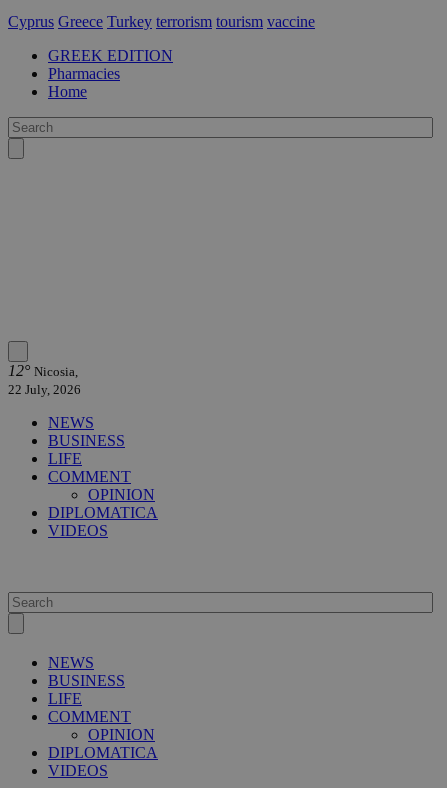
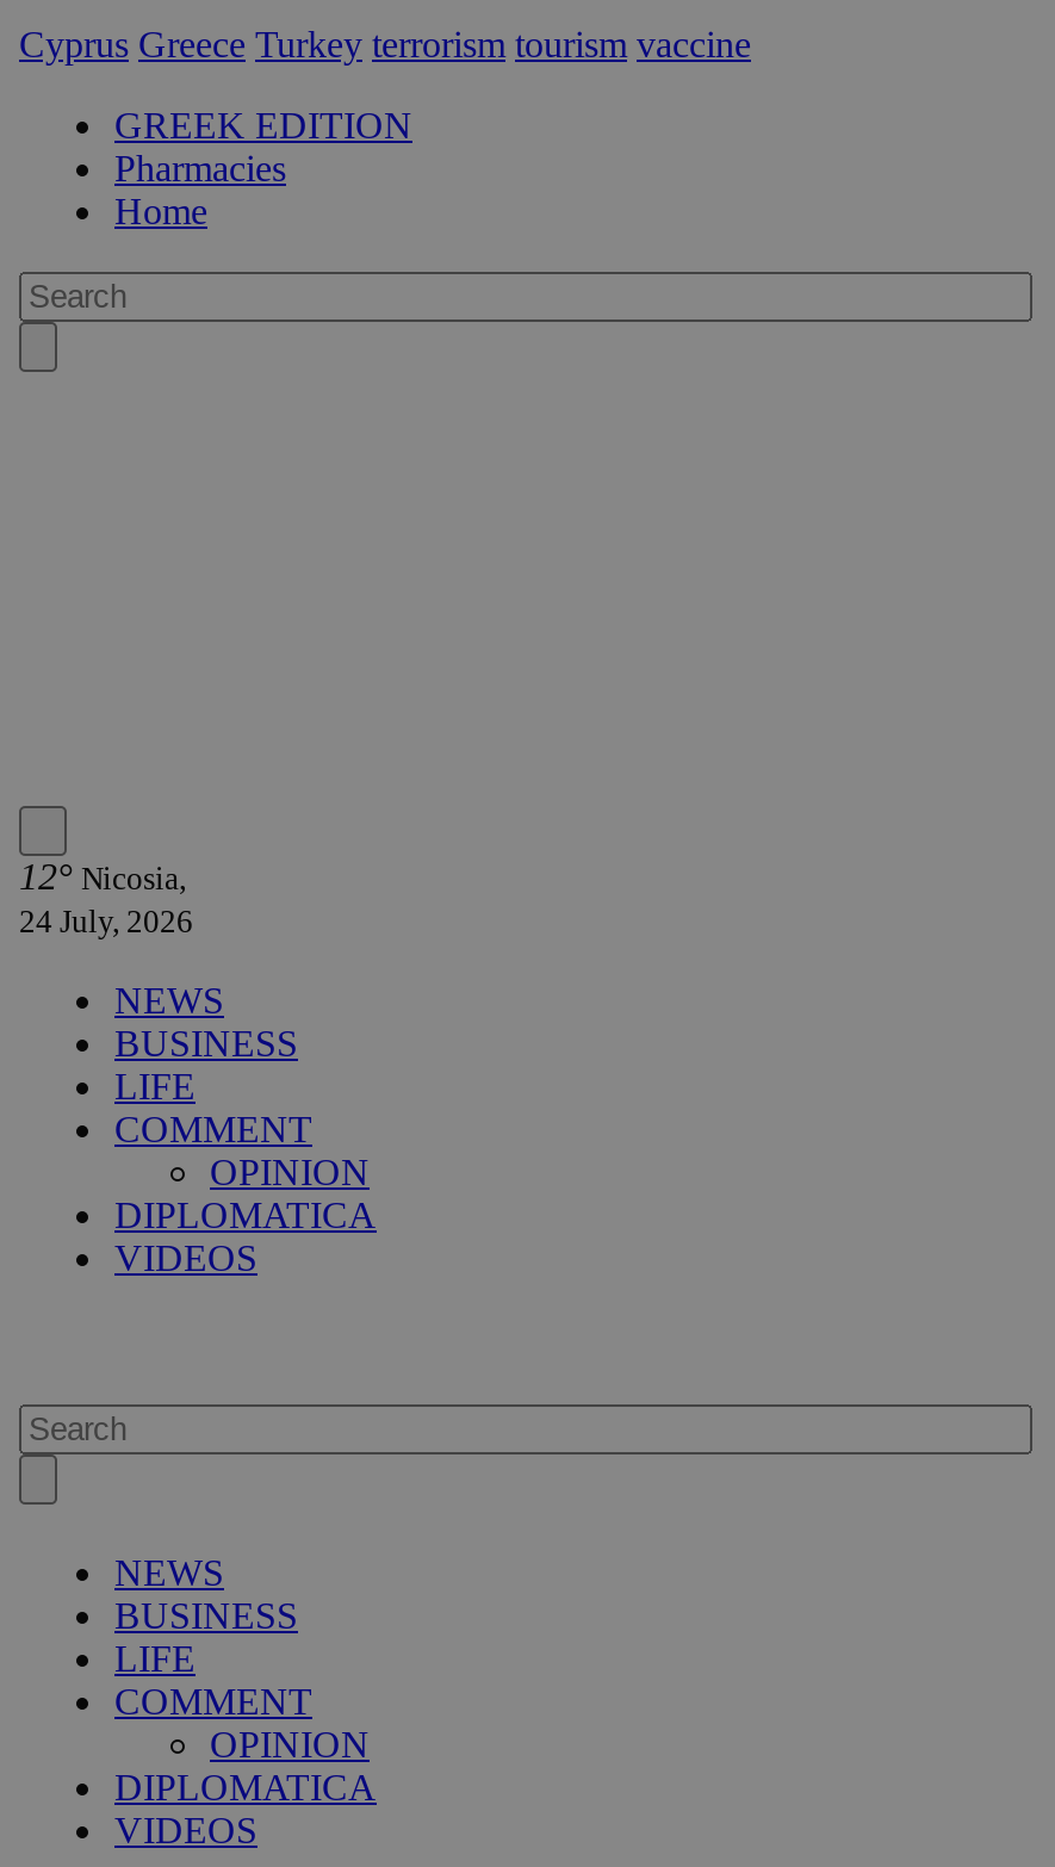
[8,382,81,397] 22 July, 2026 -> [19,905,193,940] 24 July, 2026

